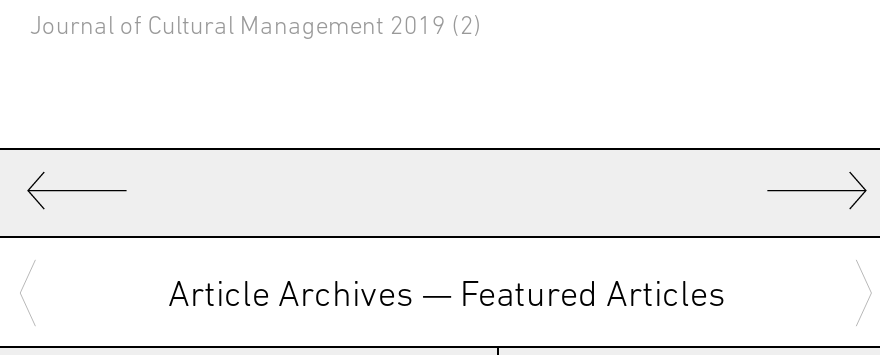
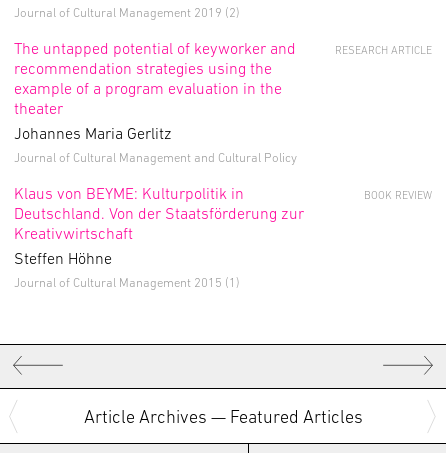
none -> [14,39,297,165] The untapped potential of keyworker and | recommendation strategies using the | example of a program evaluation in the | theater | Johannes Maria Gerlitz | Journal of Cultural Management and Cultural Policy
none -> [14,184,304,290] Klaus von BEYME: Kulturpolitik in | Deutschland. Von der Staatsförderung zur | Kreativwirtschaft | Steffen Höhne | Journal of Cultural Management 2015 (1)
none -> [335,44,432,56] RESEARCH ARTICLE
none -> [364,189,432,201] BOOK REVIEW

